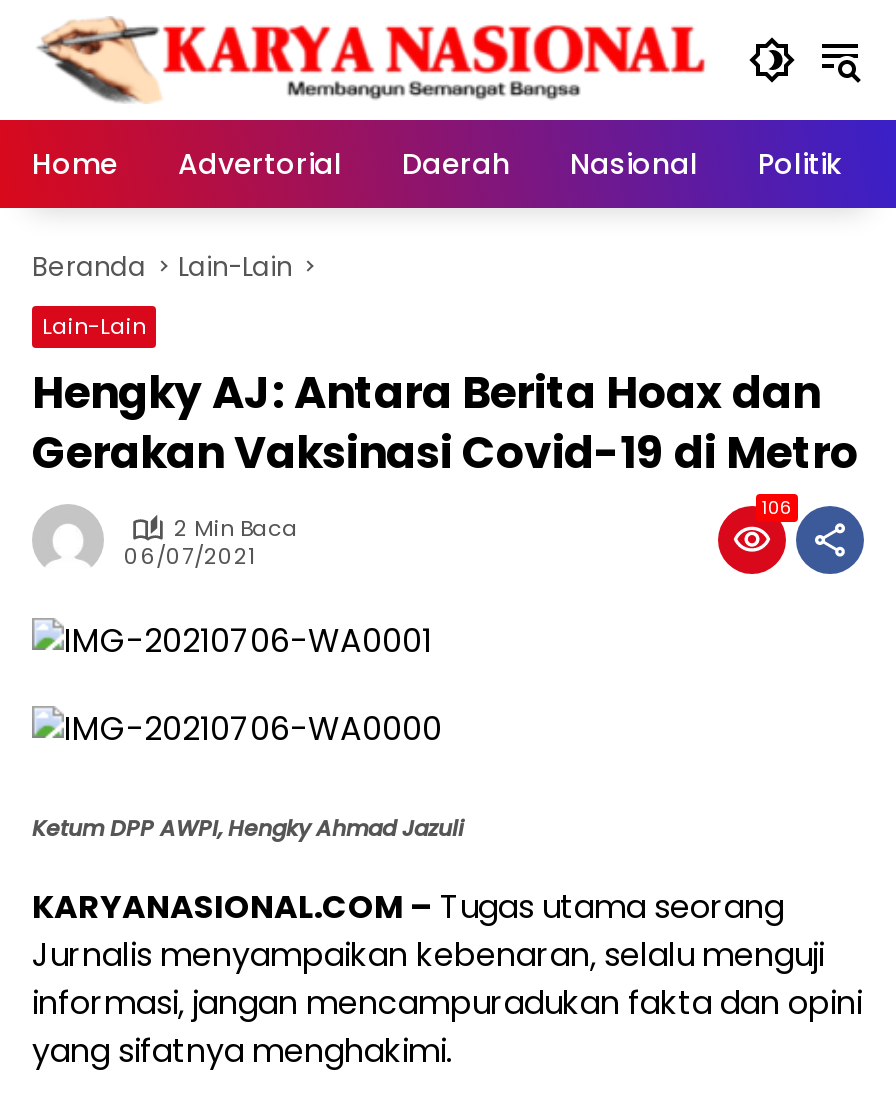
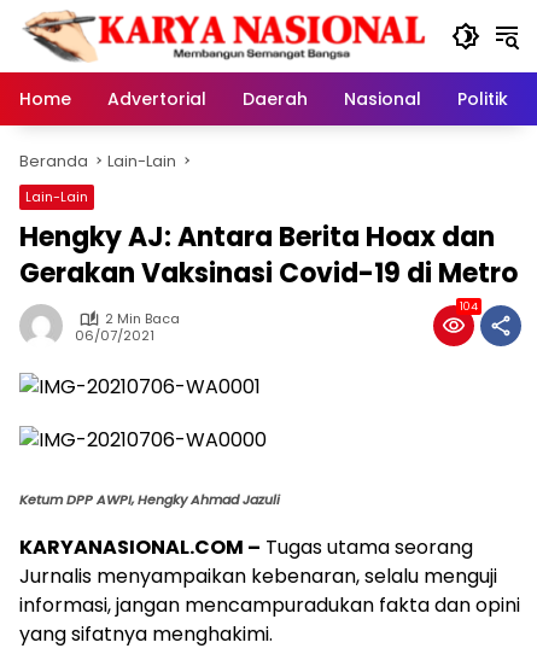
[762,496,792,520] 106 -> [460,299,478,314] 104

